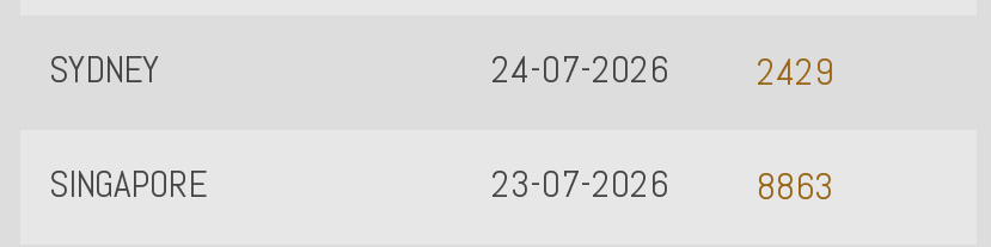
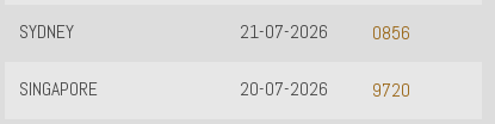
[491,48,668,95] 24-07-2026 -> [240,21,328,45] 21-07-2026
[757,49,833,97] 2429 -> [372,21,410,45] 0856
[491,162,668,210] 23-07-2026 -> [240,78,328,102] 20-07-2026
[757,163,833,211] 8863 -> [372,79,410,103] 9720

